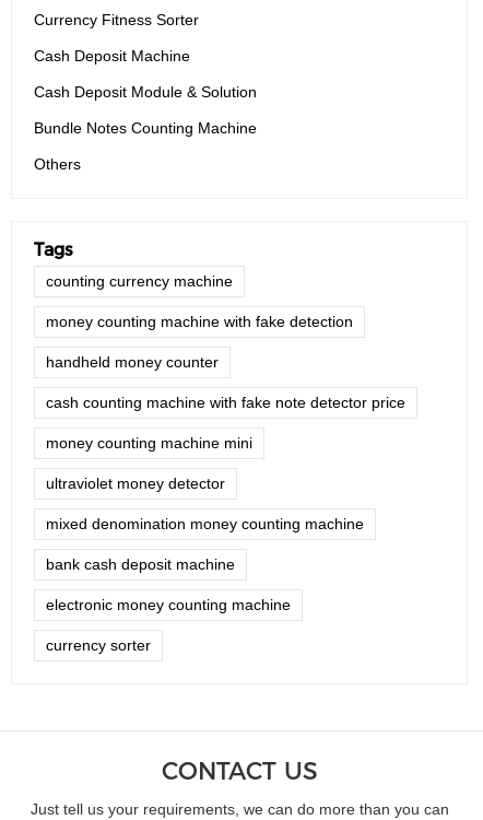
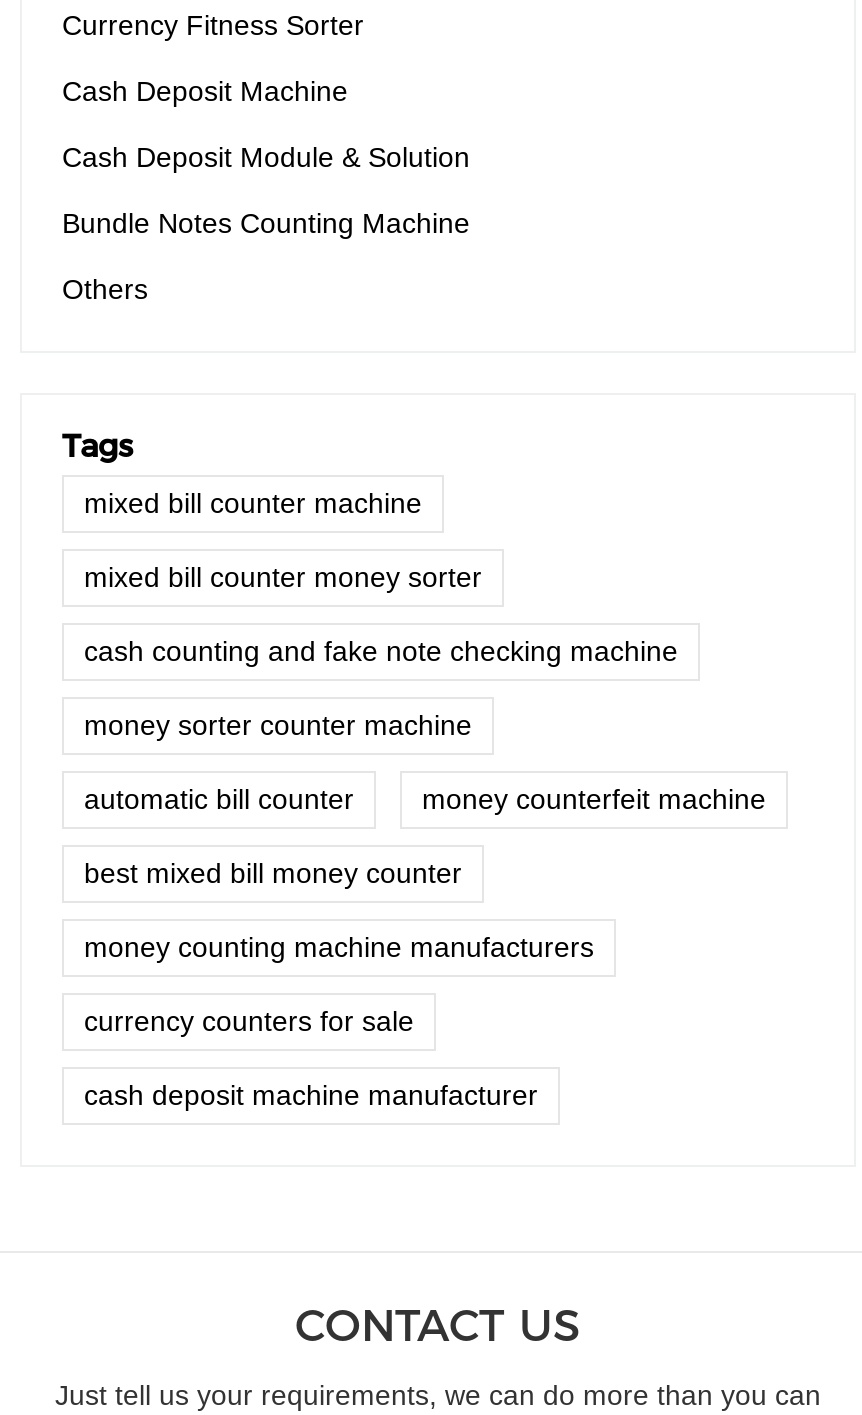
[46,272,405,654] counting currency machine | money counting machine with fake detection | handheld money counter | cash counting machine with fake note detector price | money counting machine mini | ultraviolet money detector | mixed denomination money counting machine | bank cash deposit machine | electronic money counting machine | currency sorter -> [84,487,766,1111] mixed bill counter machine | mixed bill counter money sorter | cash counting and fake note checking machine | money sorter counter machine | automatic bill counter | money counterfeit machine | best mixed bill money counter | money counting machine manufacturers | currency counters for sale | cash deposit machine manufacturer

